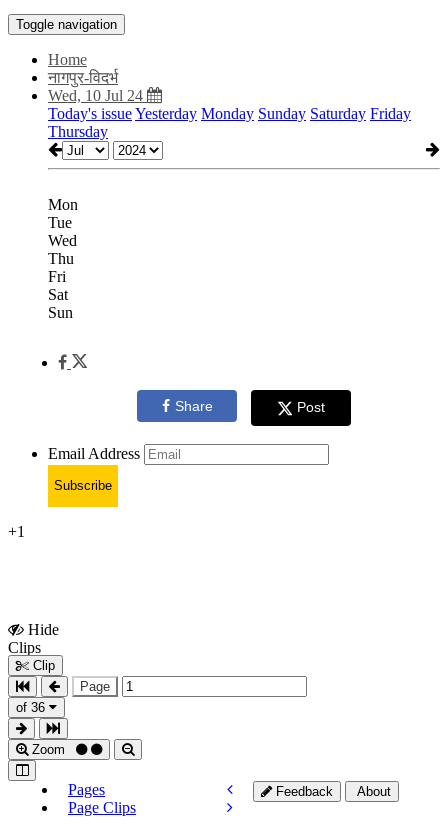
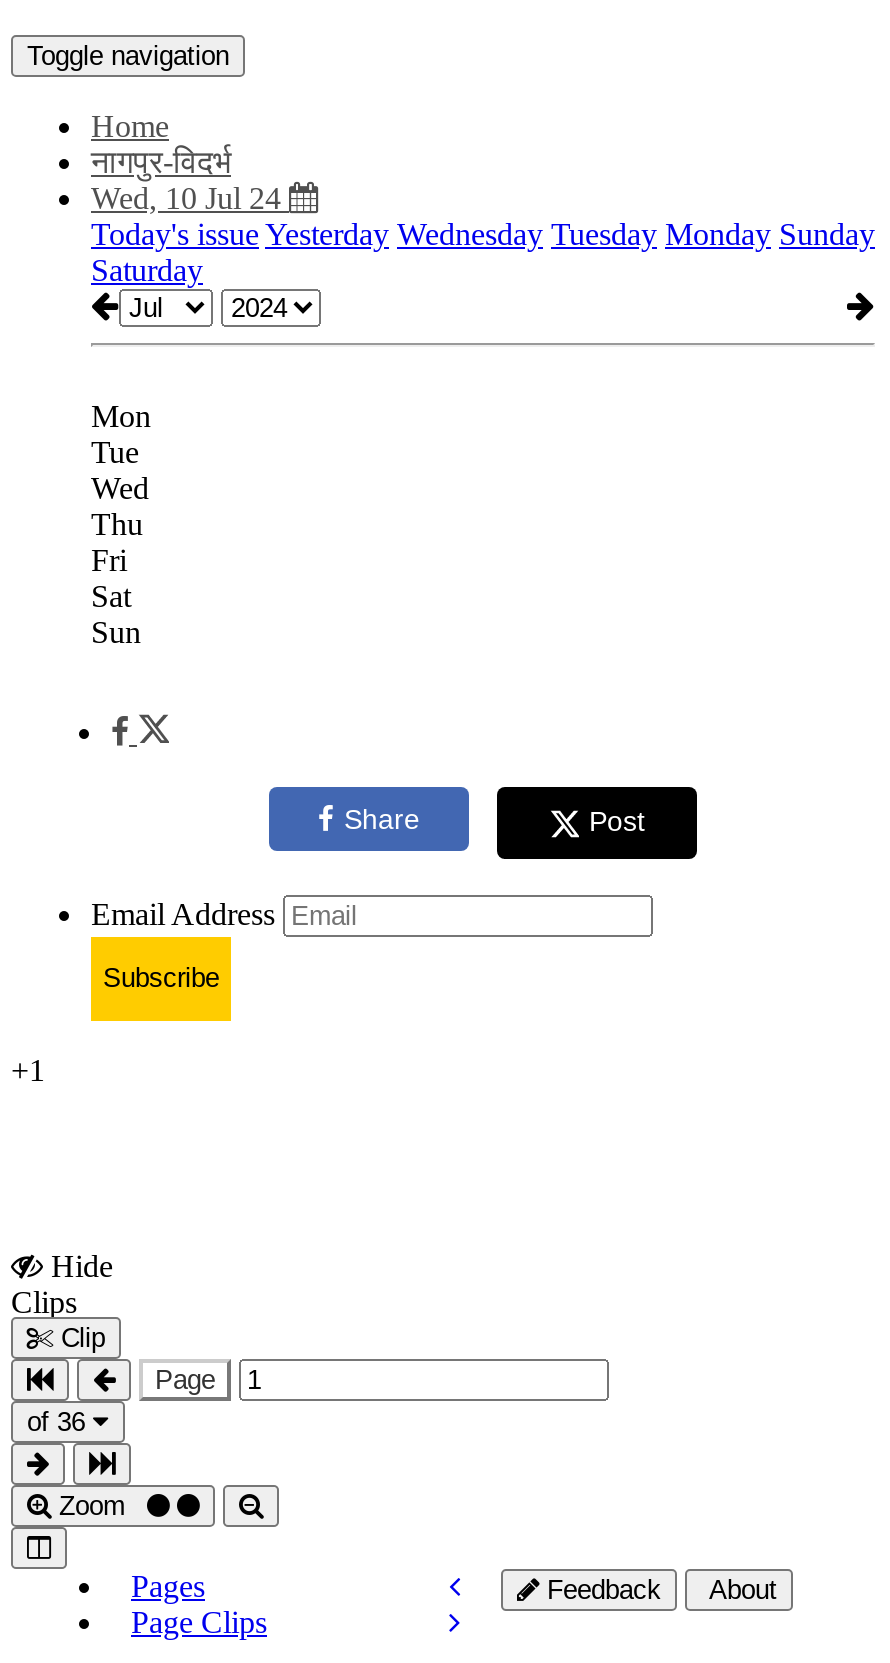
[48,105,411,140] Today's issue Yesterday Monday Sunday Saturday Friday | Thursday -> [91,217,875,287] Today's issue Yesterday Wednesday Tuesday Monday Sunday | Saturday

